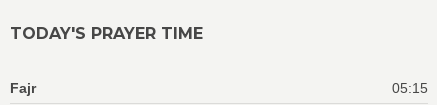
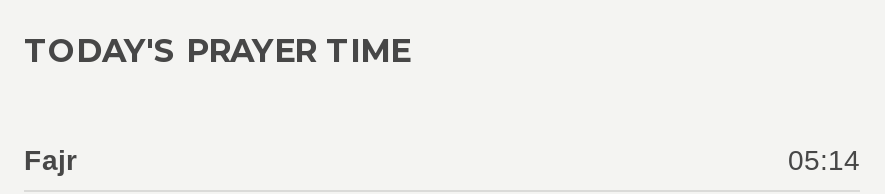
[392,80,428,96] 05:15 -> [788,144,860,176] 05:14

